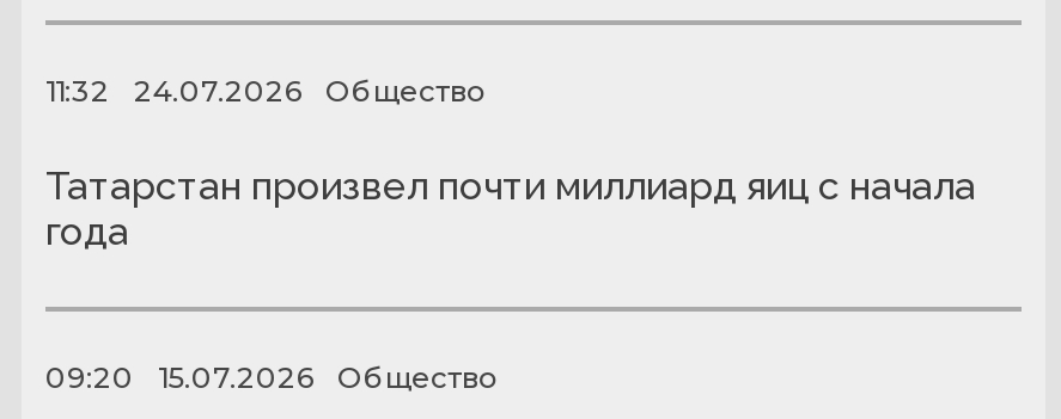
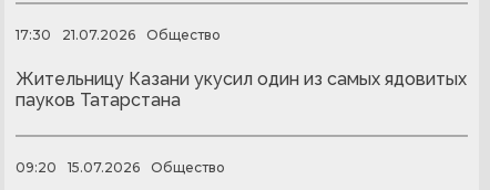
[45,74,301,109] 11:32 | 24.07.2026 -> [16,27,135,43] 17:30 | 21.07.2026
[45,163,976,254] Татарстан произвел почти миллиард яиц с начала | года -> [16,68,467,110] Жительницу Казани укусил один из самых ядовитых | пауков Татарстана

